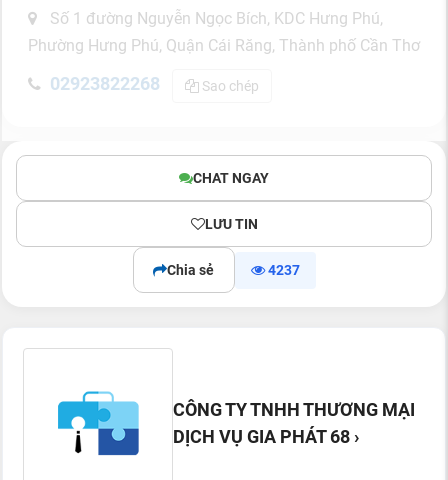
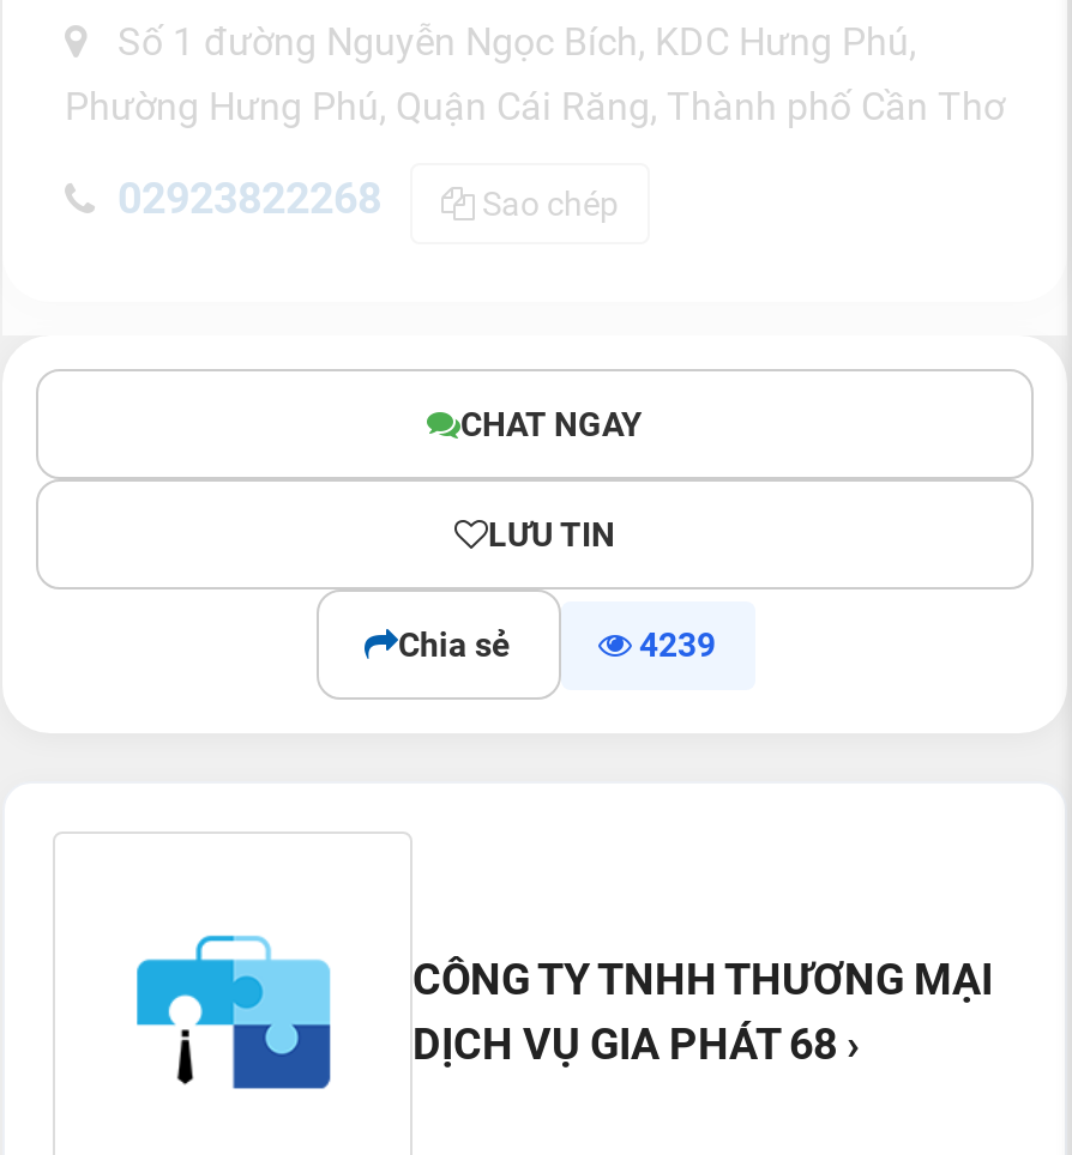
[264,262,299,278] 4237 -> [632,625,716,664] 4239

